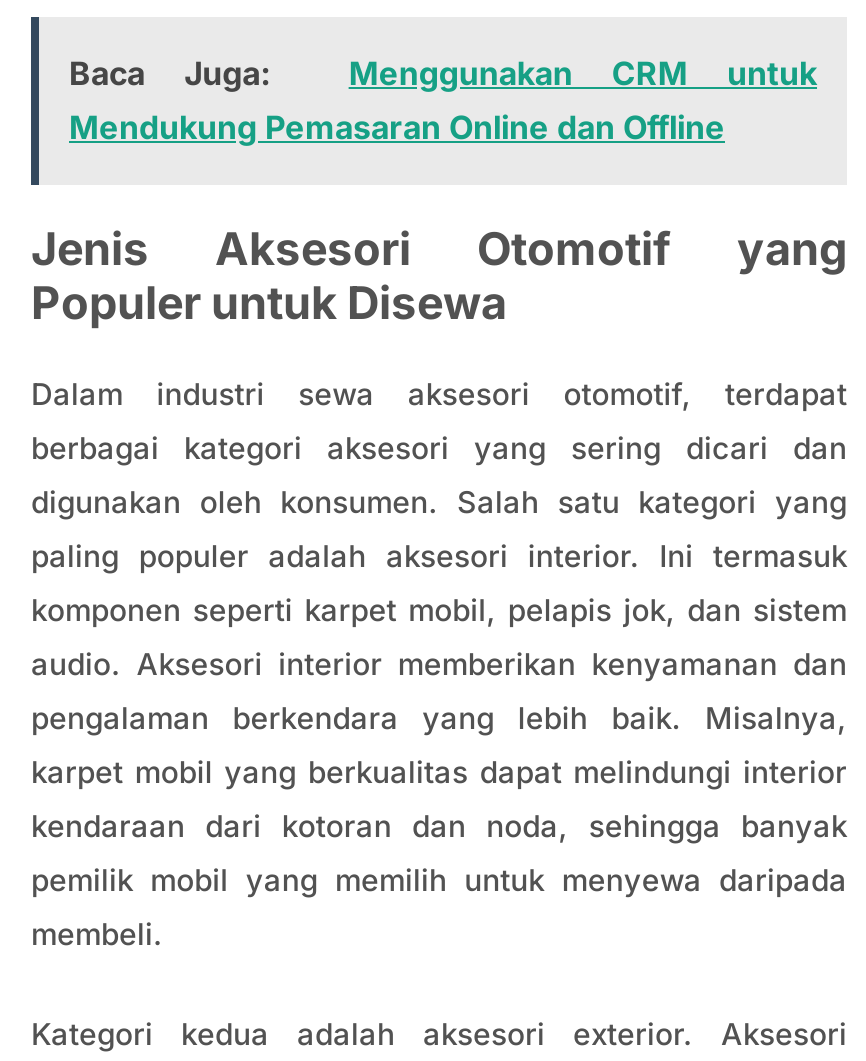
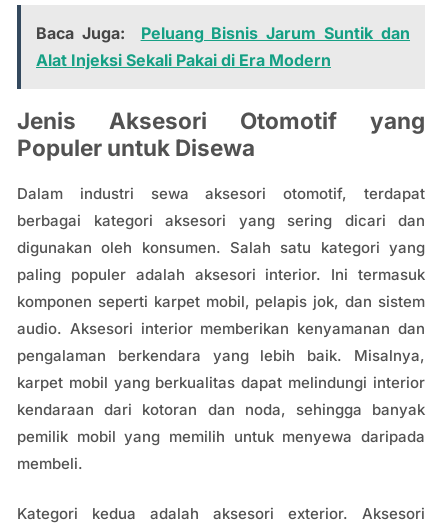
[69,53,817,147] Menggunakan CRM untuk | Mendukung Pemasaran Online dan Offline -> [36,23,410,70] Peluang Bisnis Jarum Suntik dan | Alat Injeksi Sekali Pakai di Era Modern

